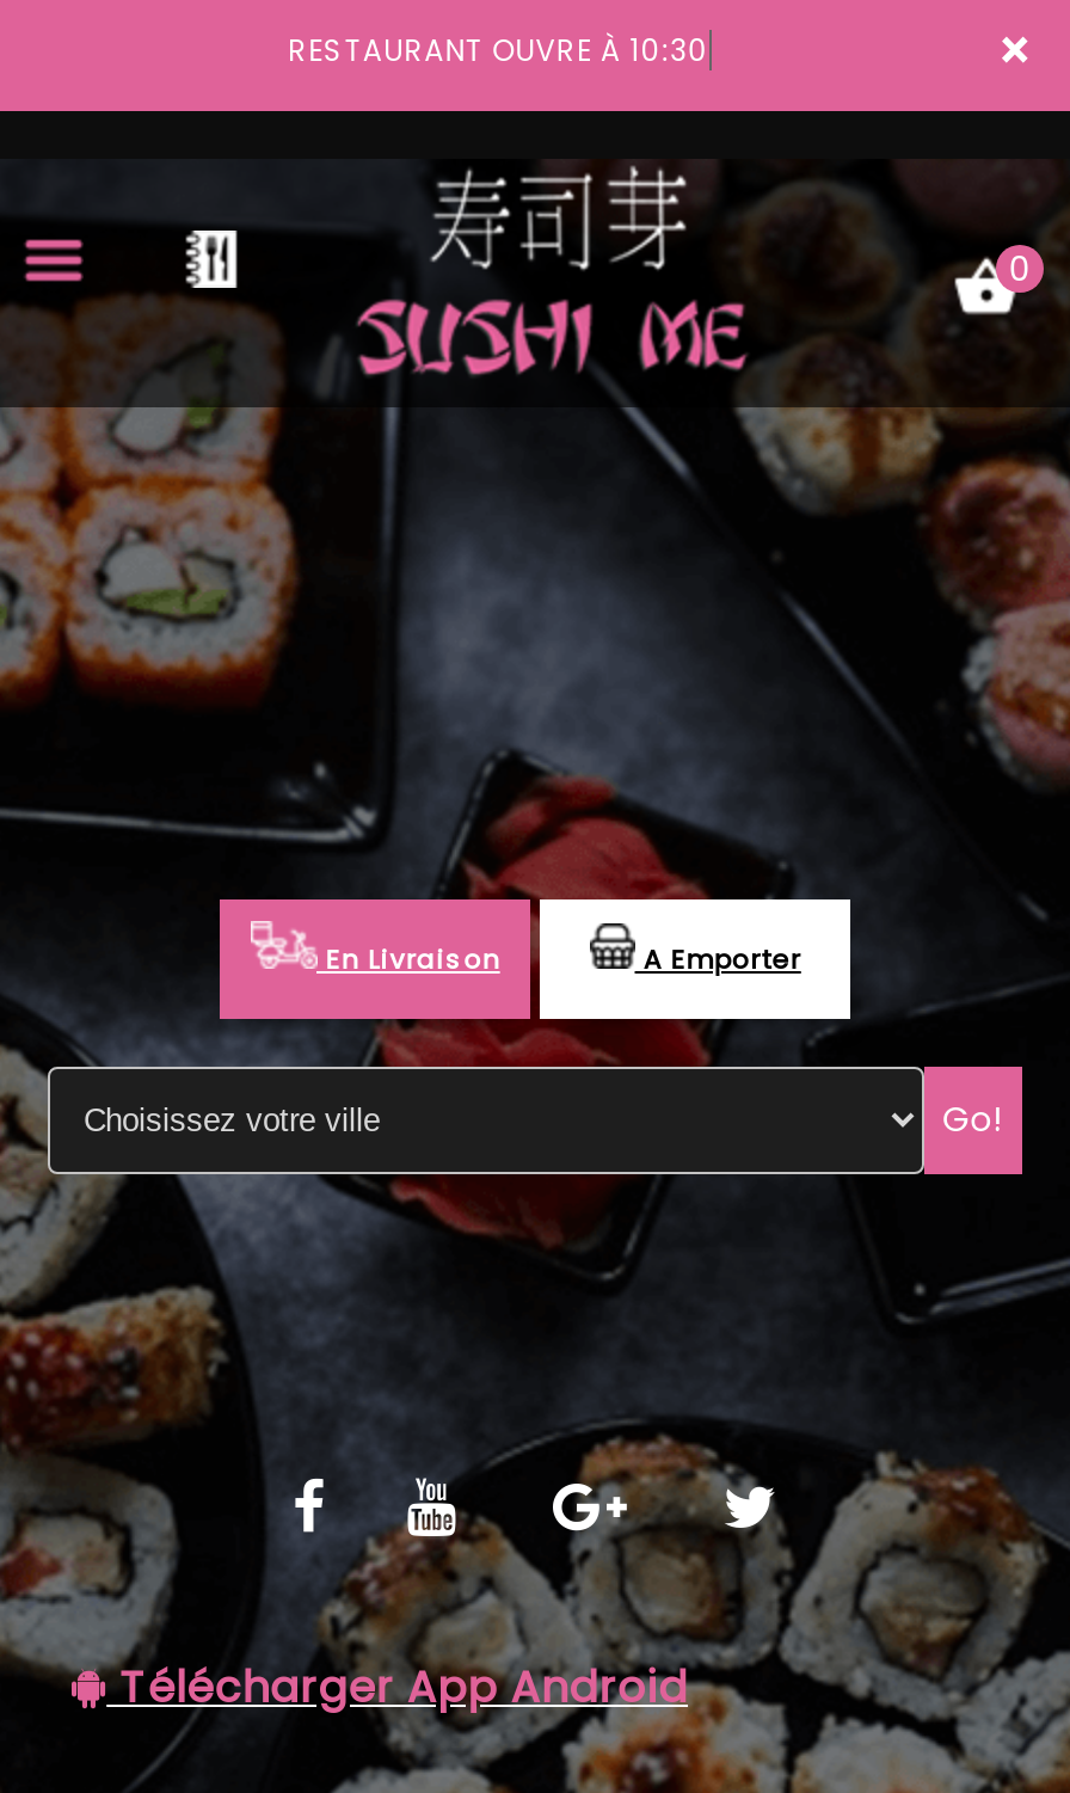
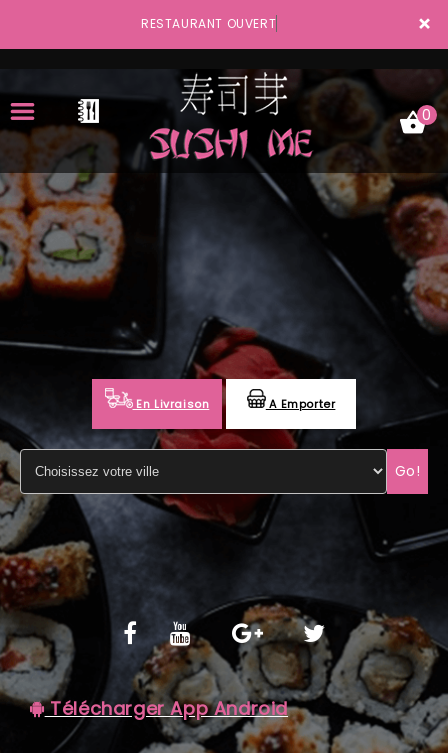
[288,30,709,70] RESTAURANT OUVRE À 10:30 -> [141,15,276,32] RESTAURANT OUVERT

